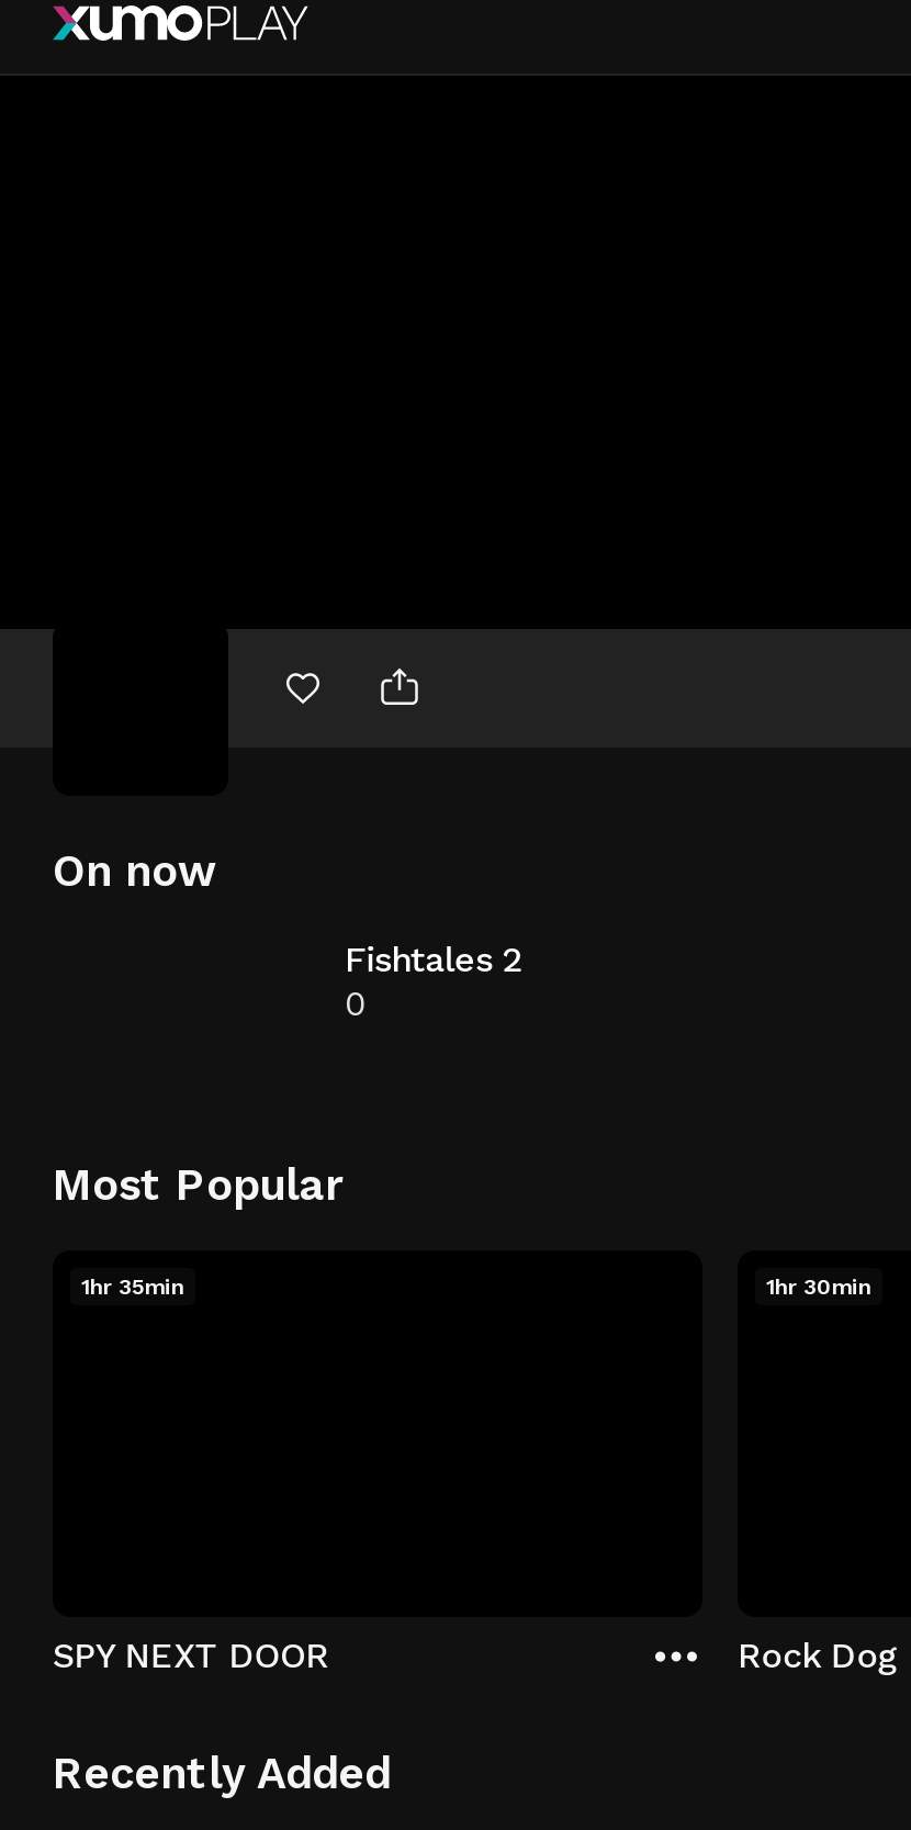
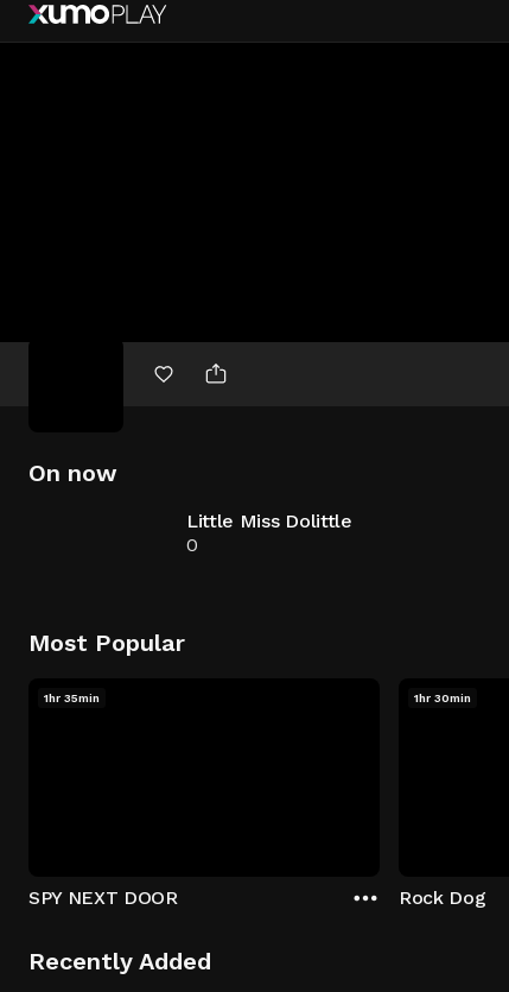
[345,939,521,980] Fishtales 2 -> [186,510,352,532] Little Miss Dolittle

